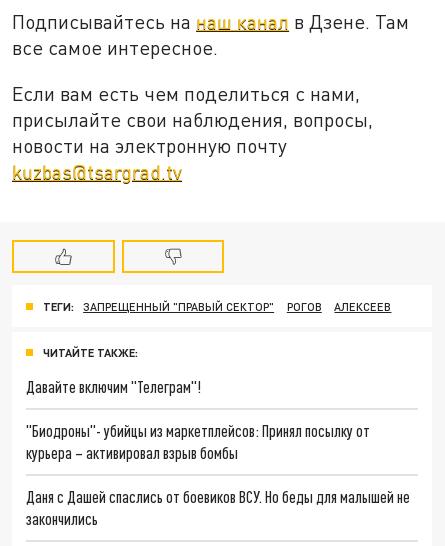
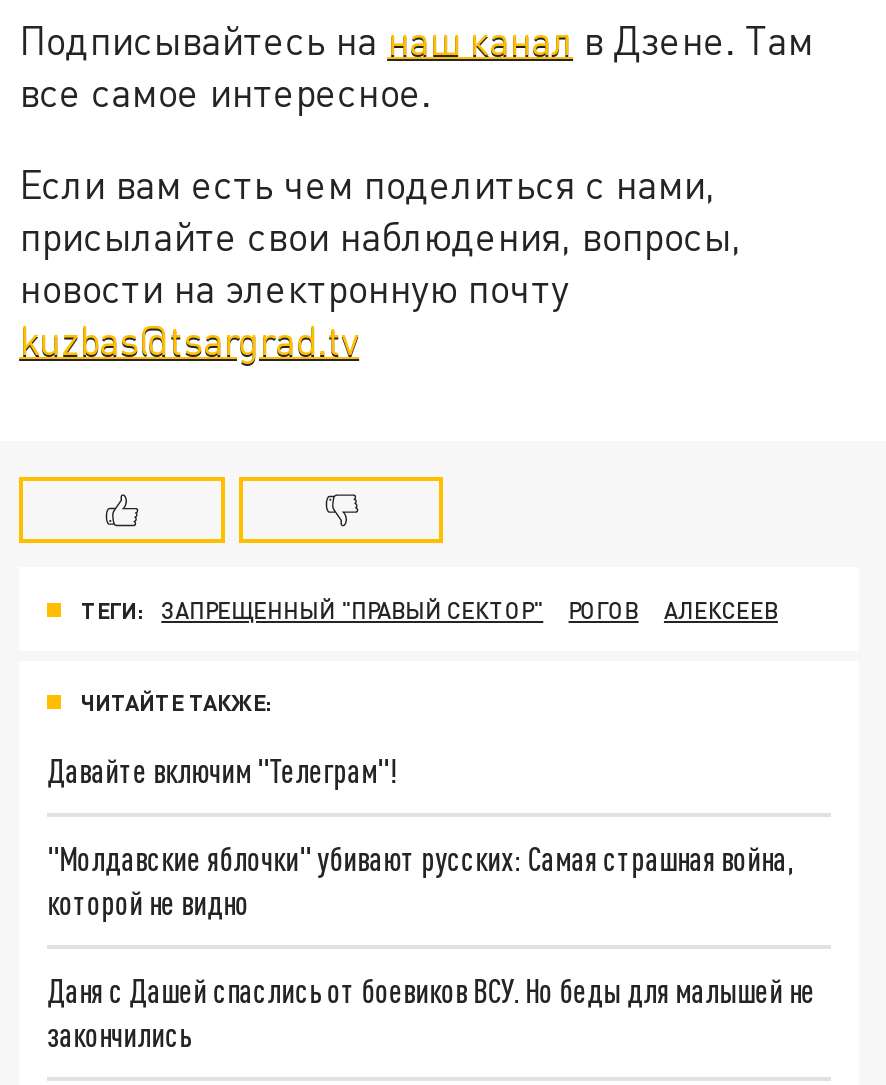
[26,421,370,462] "Биодроны"- убийцы из маркетплейсов: Принял посылку от | курьера – активировал взрыв бомбы -> [47,839,793,921] "Молдавские яблочки" убивают русских: Самая страшная война, | которой не видно

